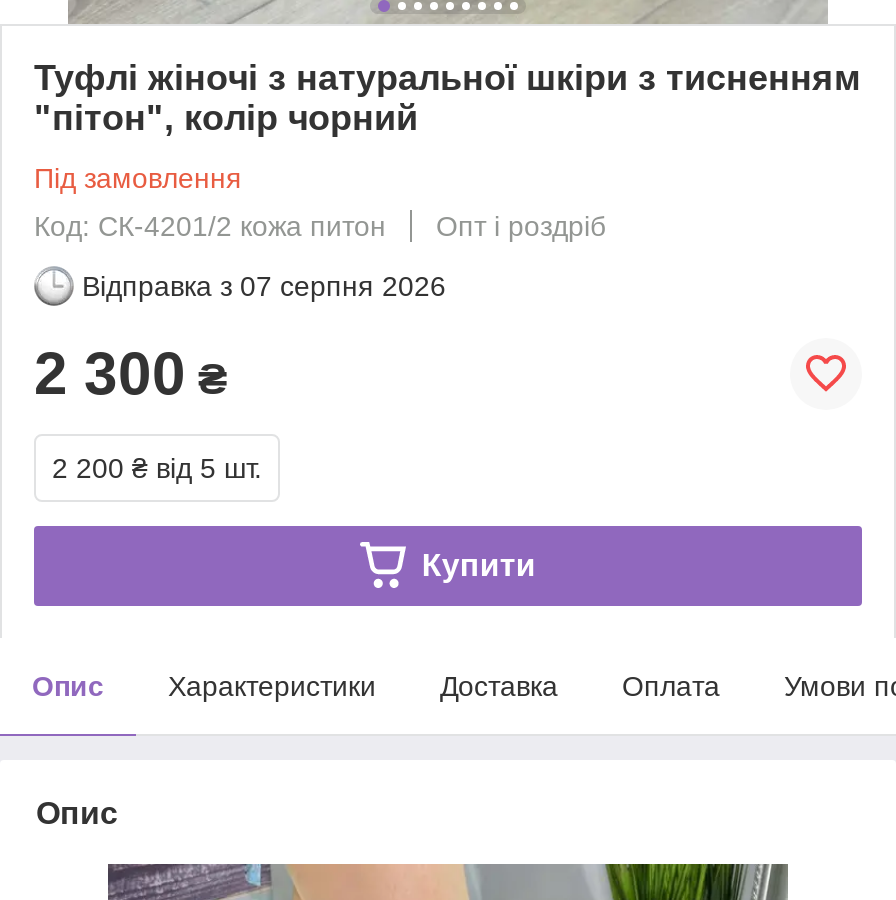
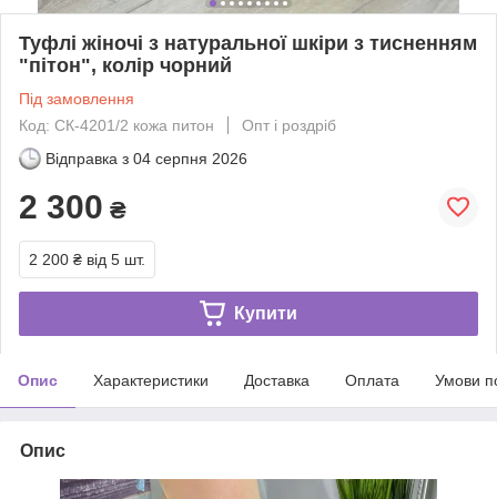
[82,270,446,302] Відправка з 07 серпня 2026 -> [45,149,247,167] Відправка з 04 серпня 2026

